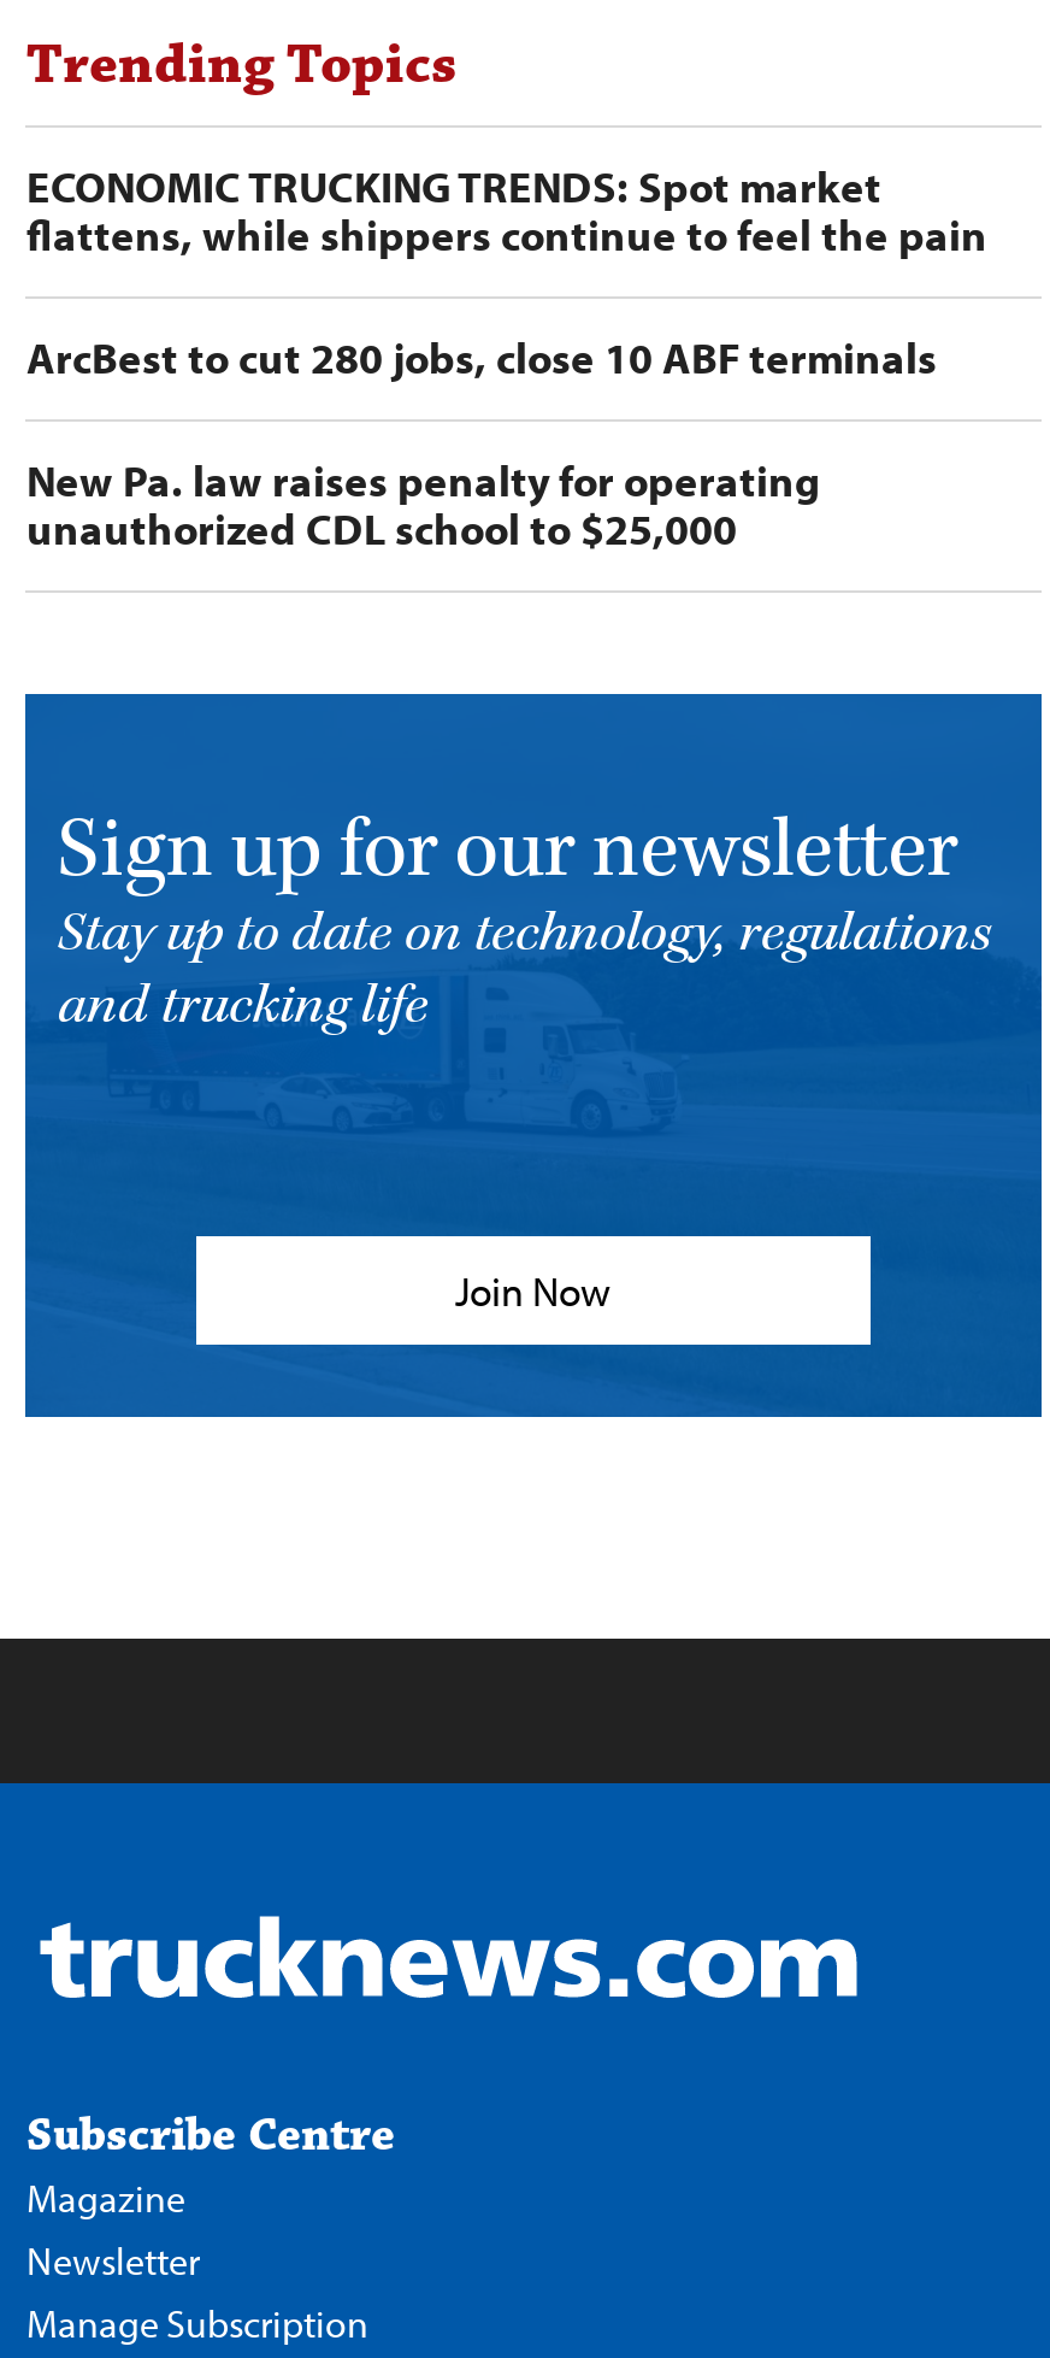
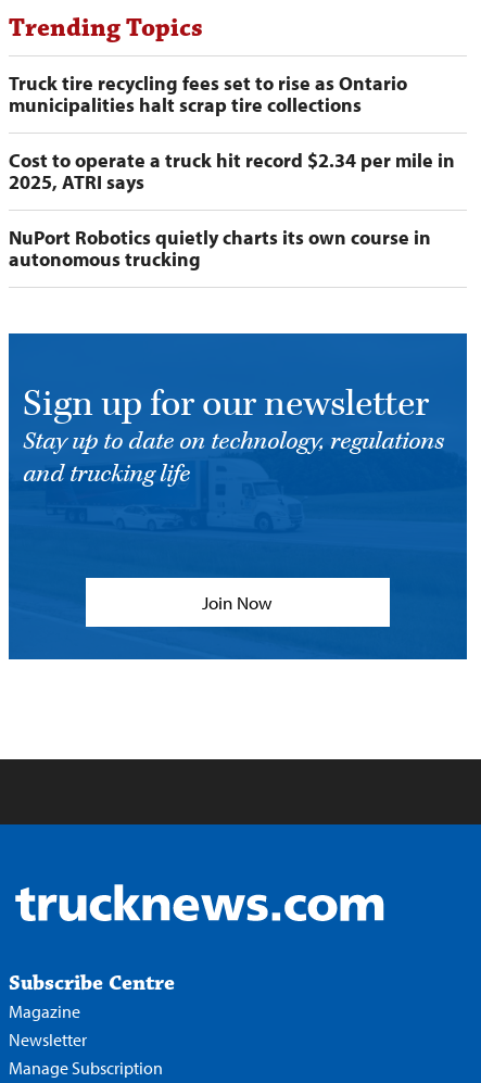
[26,159,987,263] ECONOMIC TRUCKING TRENDS: Spot market | flattens, while shippers continue to feel the pain -> [9,70,408,117] Truck tire recycling fees set to rise as Ontario | municipalities halt scrap tire collections
[26,330,937,386] ArcBest to cut 280 jobs, close 10 ABF terminals -> [9,147,455,194] Cost to operate a truck hit record $2.34 per mile in | 2025, ATRI says
[26,453,821,557] New Pa. law raises penalty for operating | unauthorized CDL school to $25,000 -> [9,224,431,271] NuPort Robotics quietly charts its own course in | autonomous trucking

